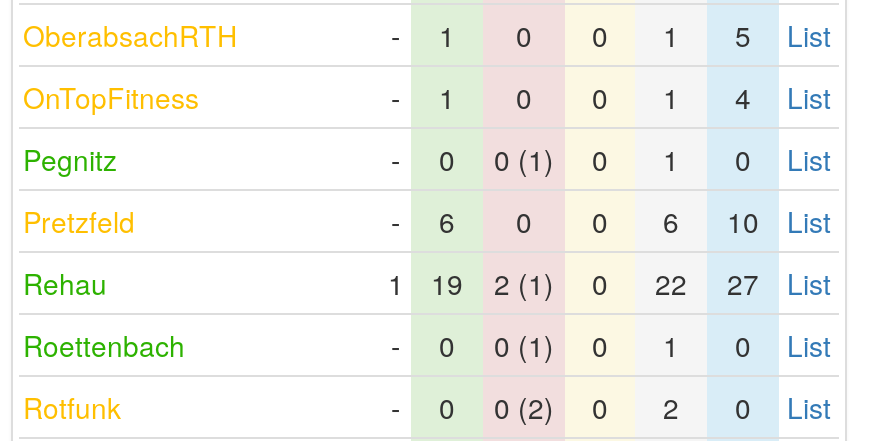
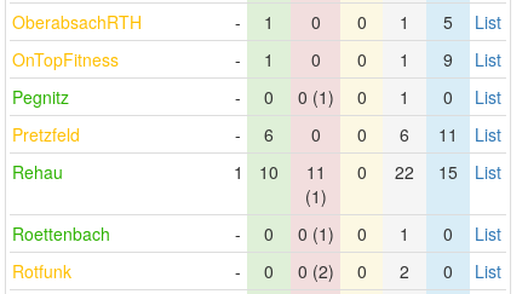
[735,77,751,117] 4 -> [443,47,453,71] 9
[727,201,759,241] 10 -> [438,122,458,146] 11
[431,263,554,303] 19 | 2 (1) -> [259,160,326,208] 10 | 11 | (1)
[727,263,759,303] 27 -> [438,160,458,184] 15

